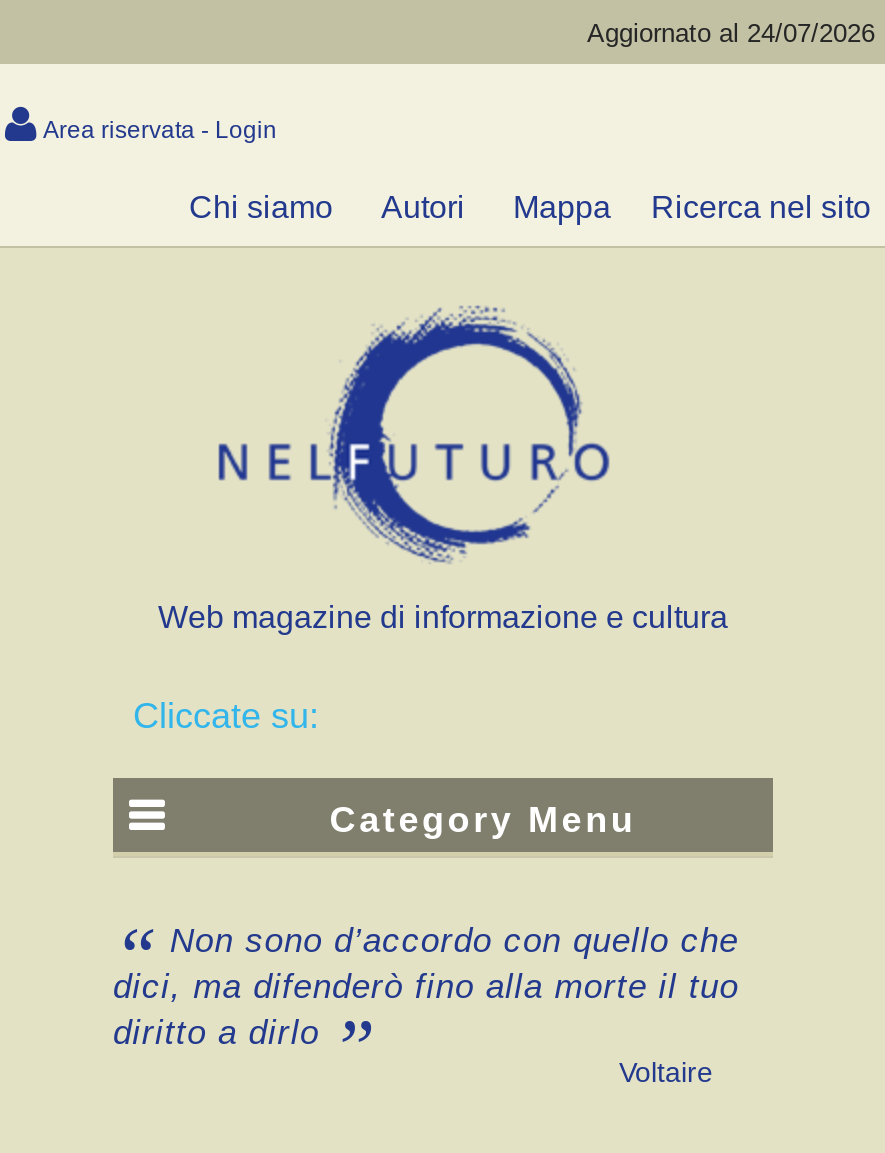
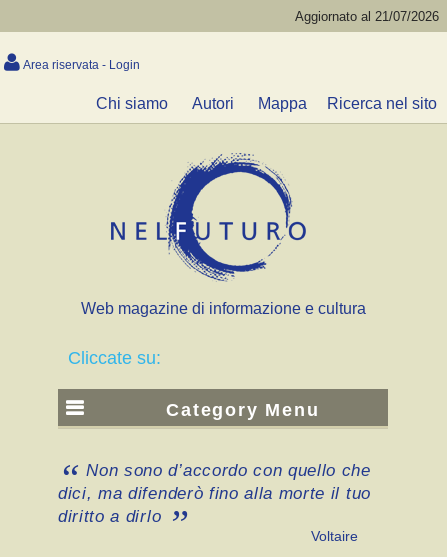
[587,18,875,48] Aggiornato al 24/07/2026 -> [295,9,439,24] Aggiornato al 21/07/2026

